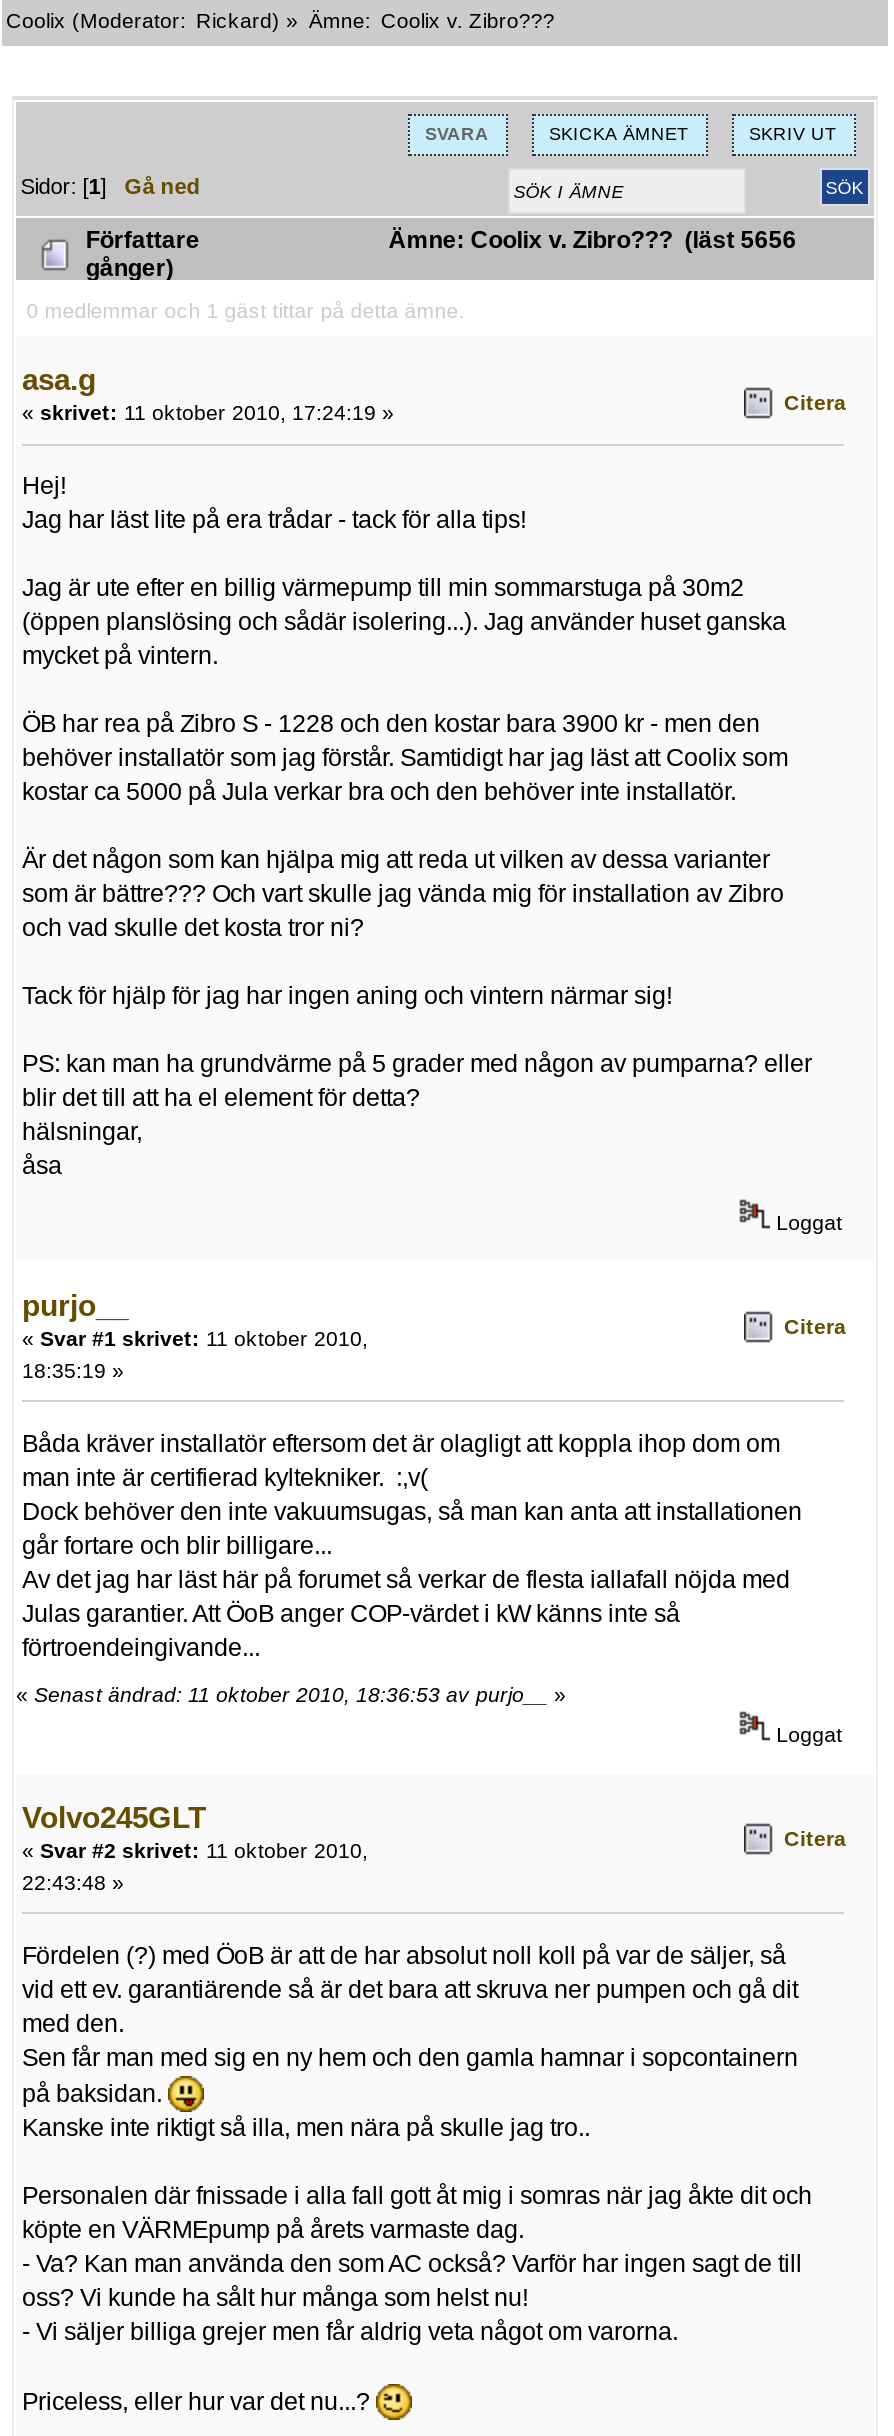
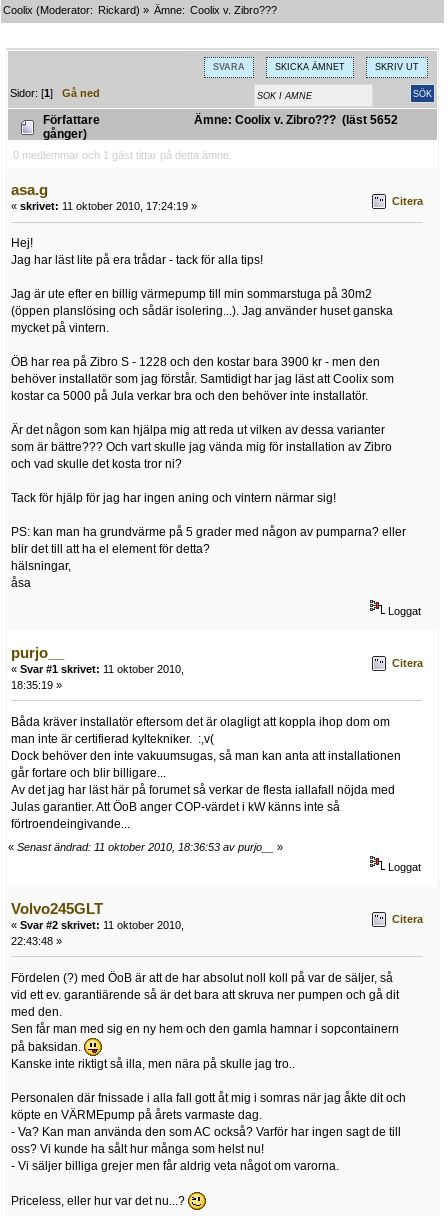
[382,226,796,254] Ämne: Coolix v. Zibro??? (läst 5656 -> [191,113,398,127] Ämne: Coolix v. Zibro??? (läst 5652

